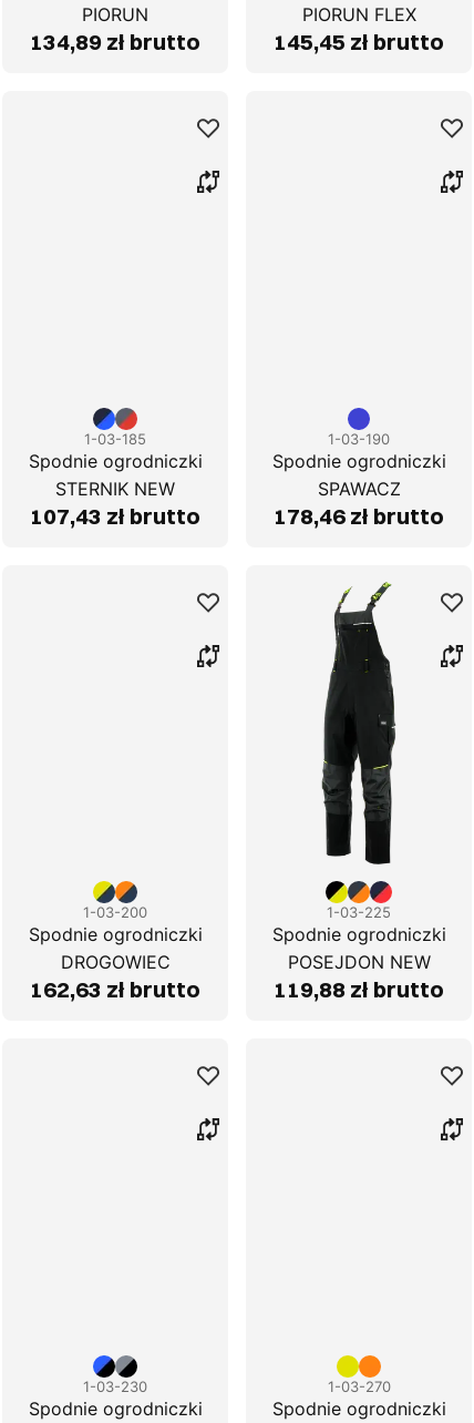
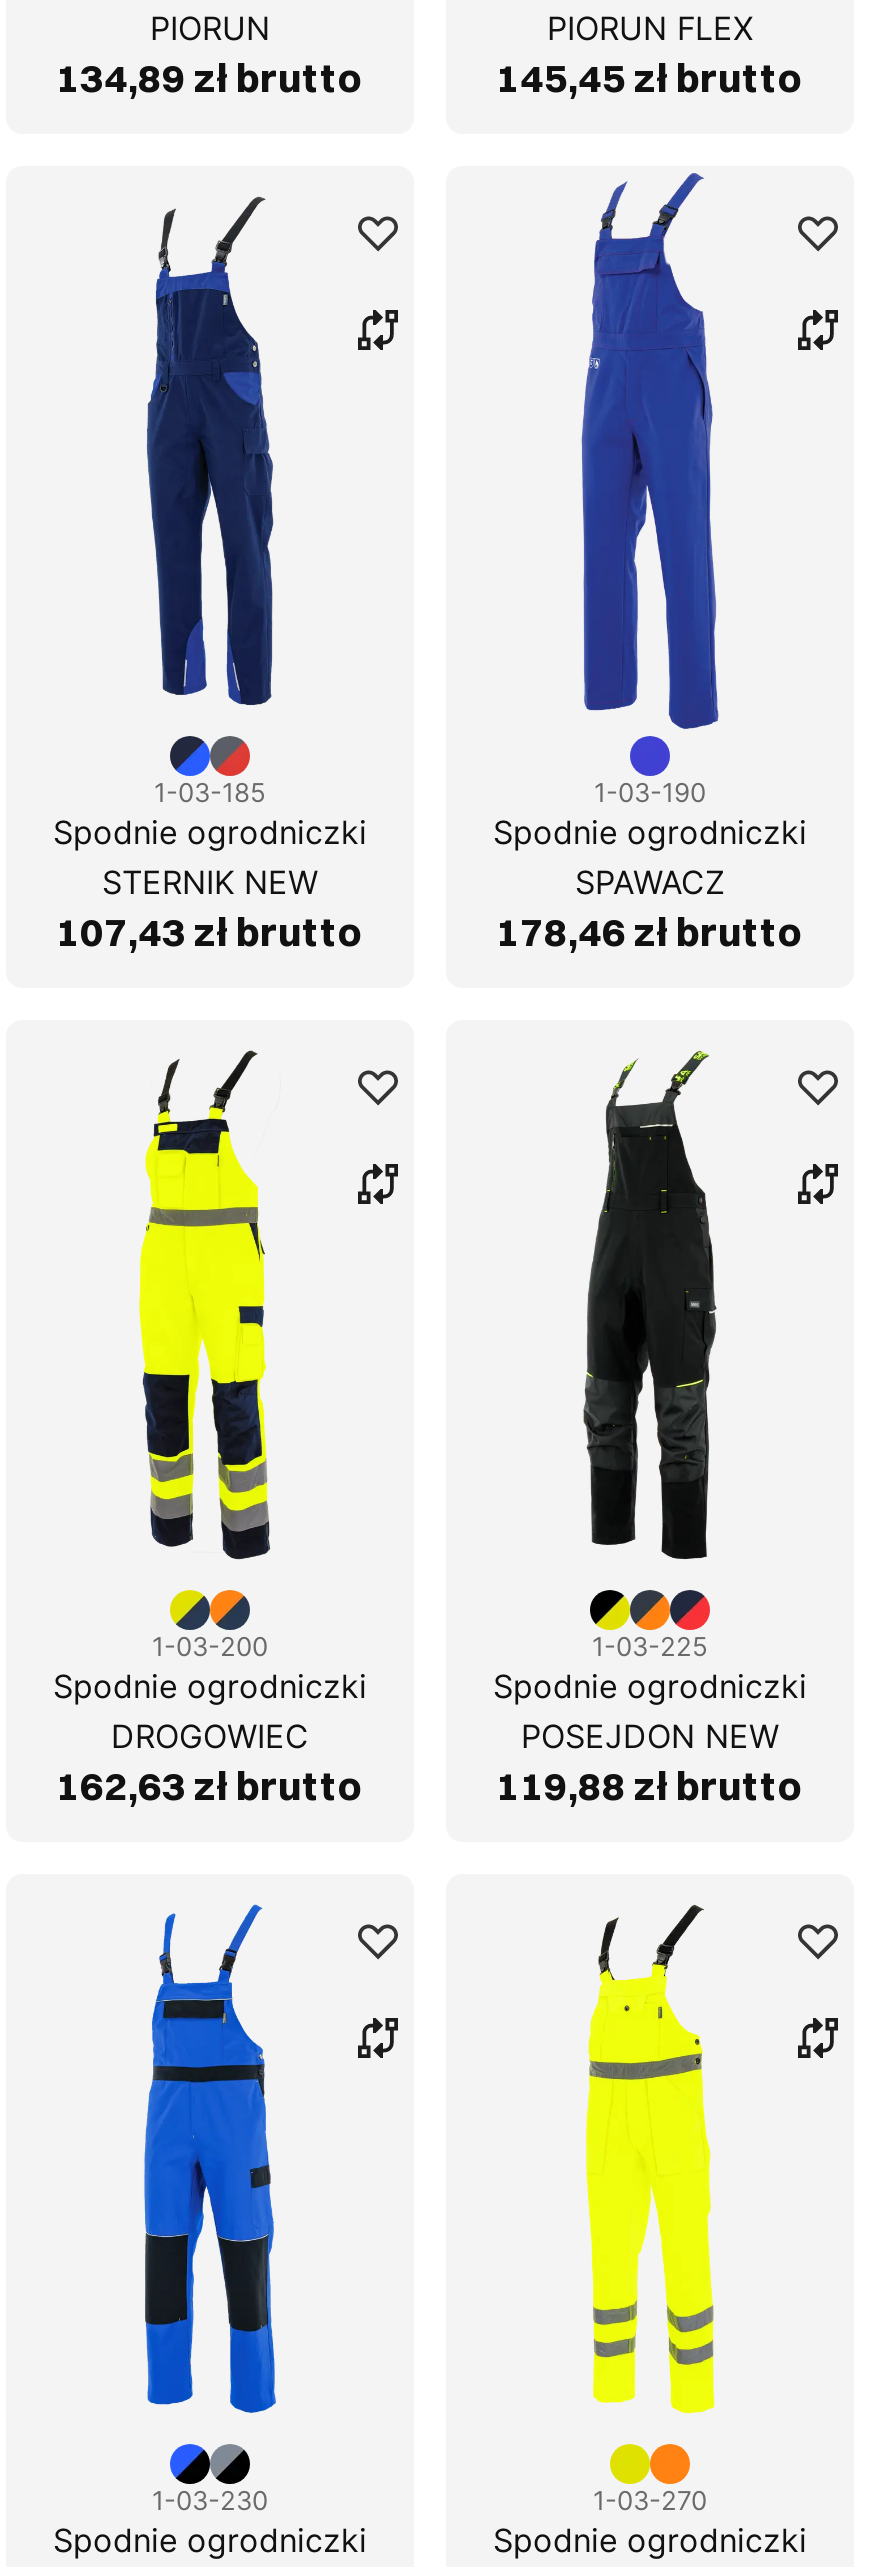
none -> [144,196,276,708] [image]
none -> [580,172,720,732] [image]
none -> [138,1050,272,1562] [image]
none -> [142,1904,278,2416] [image]
none -> [584,1904,716,2416] [image]

